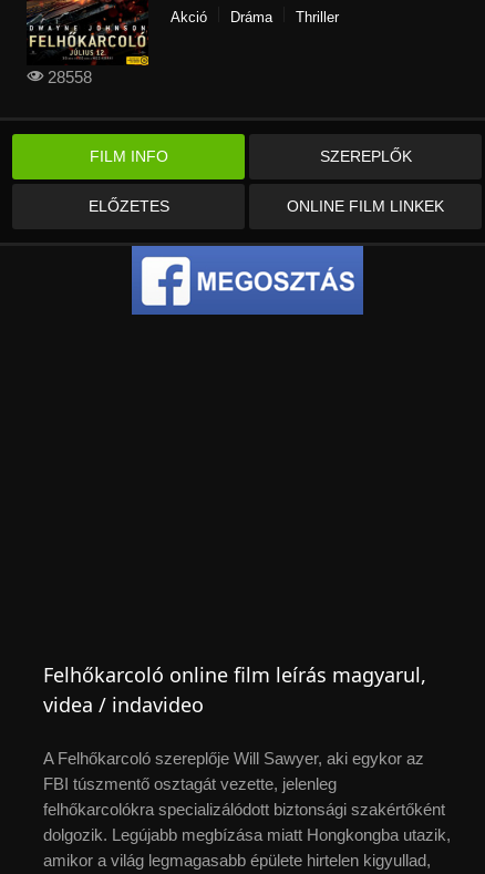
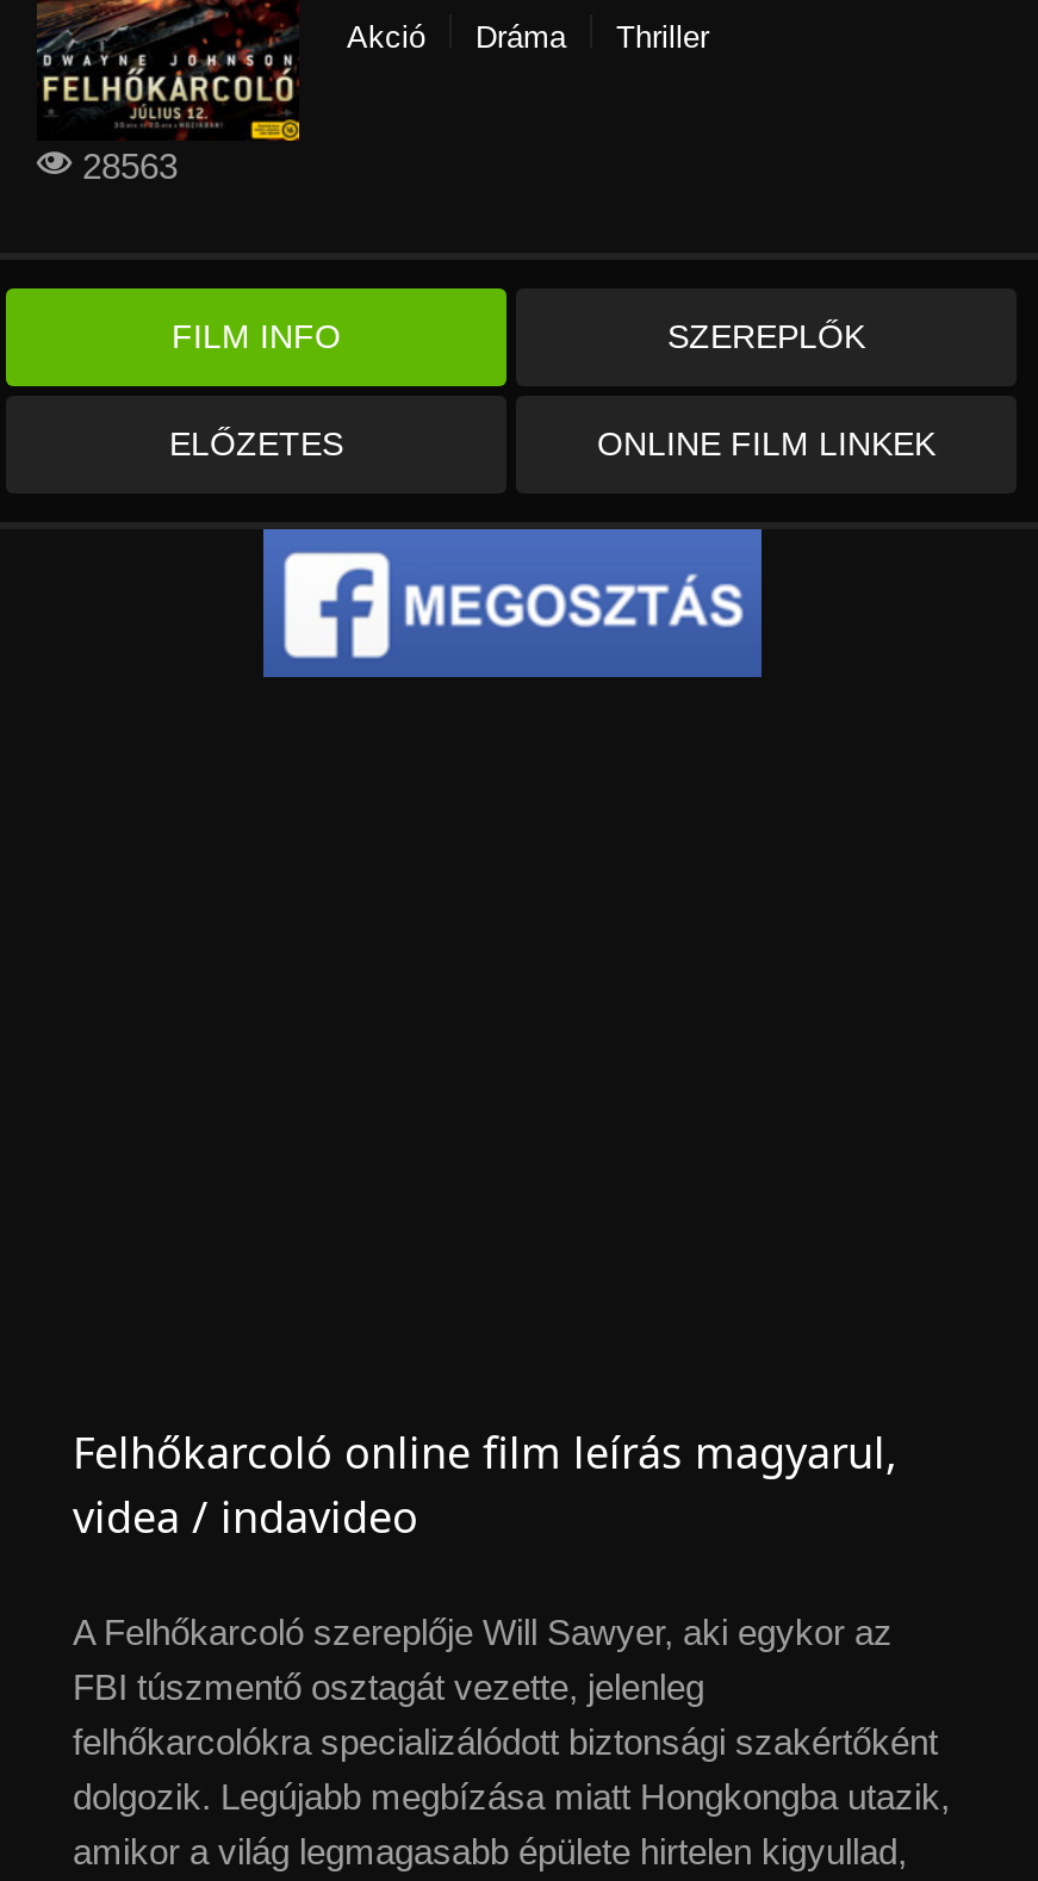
[48,68,92,87] 28558 -> [82,146,178,187] 28563

